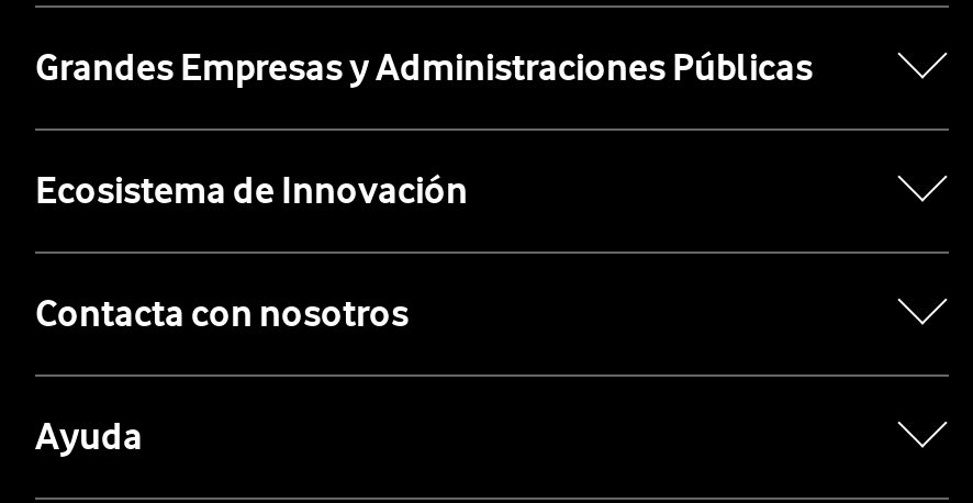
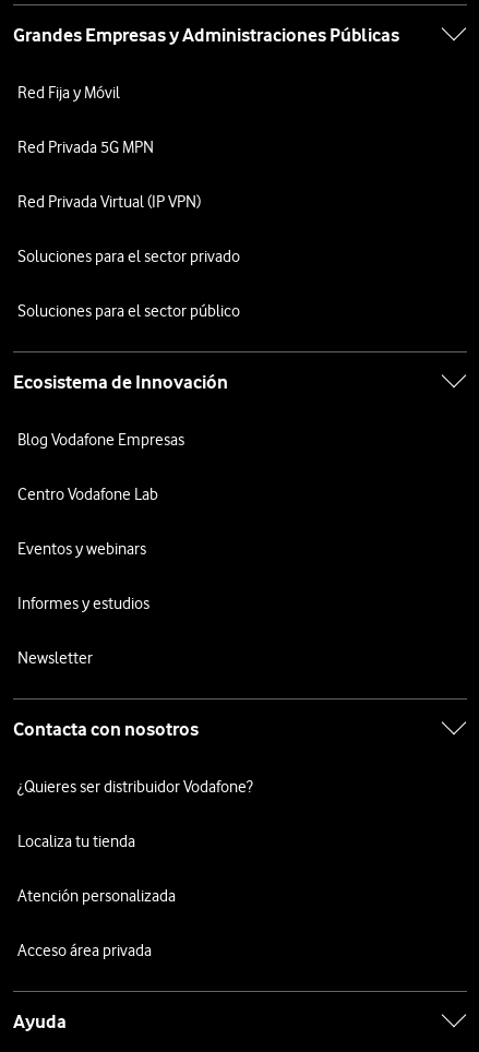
none -> [17,83,240,321] Red Fija y Móvil | Red Privada 5G MPN | Red Privada Virtual (IP VPN) | Soluciones para el sector privado | Soluciones para el sector público
none -> [17,431,184,668] Blog Vodafone Empresas | Centro Vodafone Lab | Eventos y webinars | Informes y estudios | Newsletter
none -> [17,778,253,961] ¿Quieres ser distribuidor Vodafone? | Localiza tu tienda | Atención personalizada | Acceso área privada

